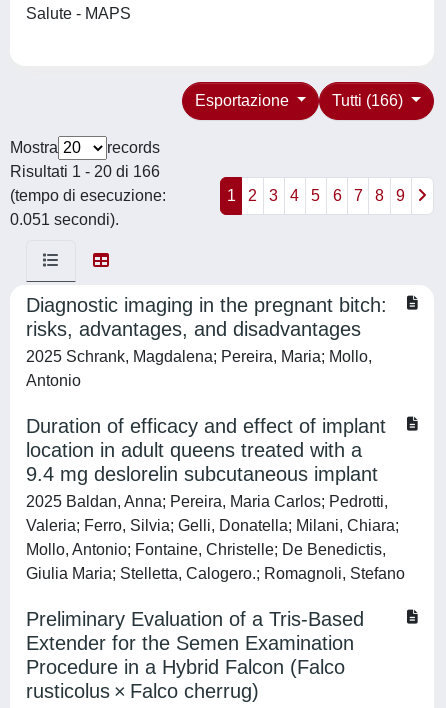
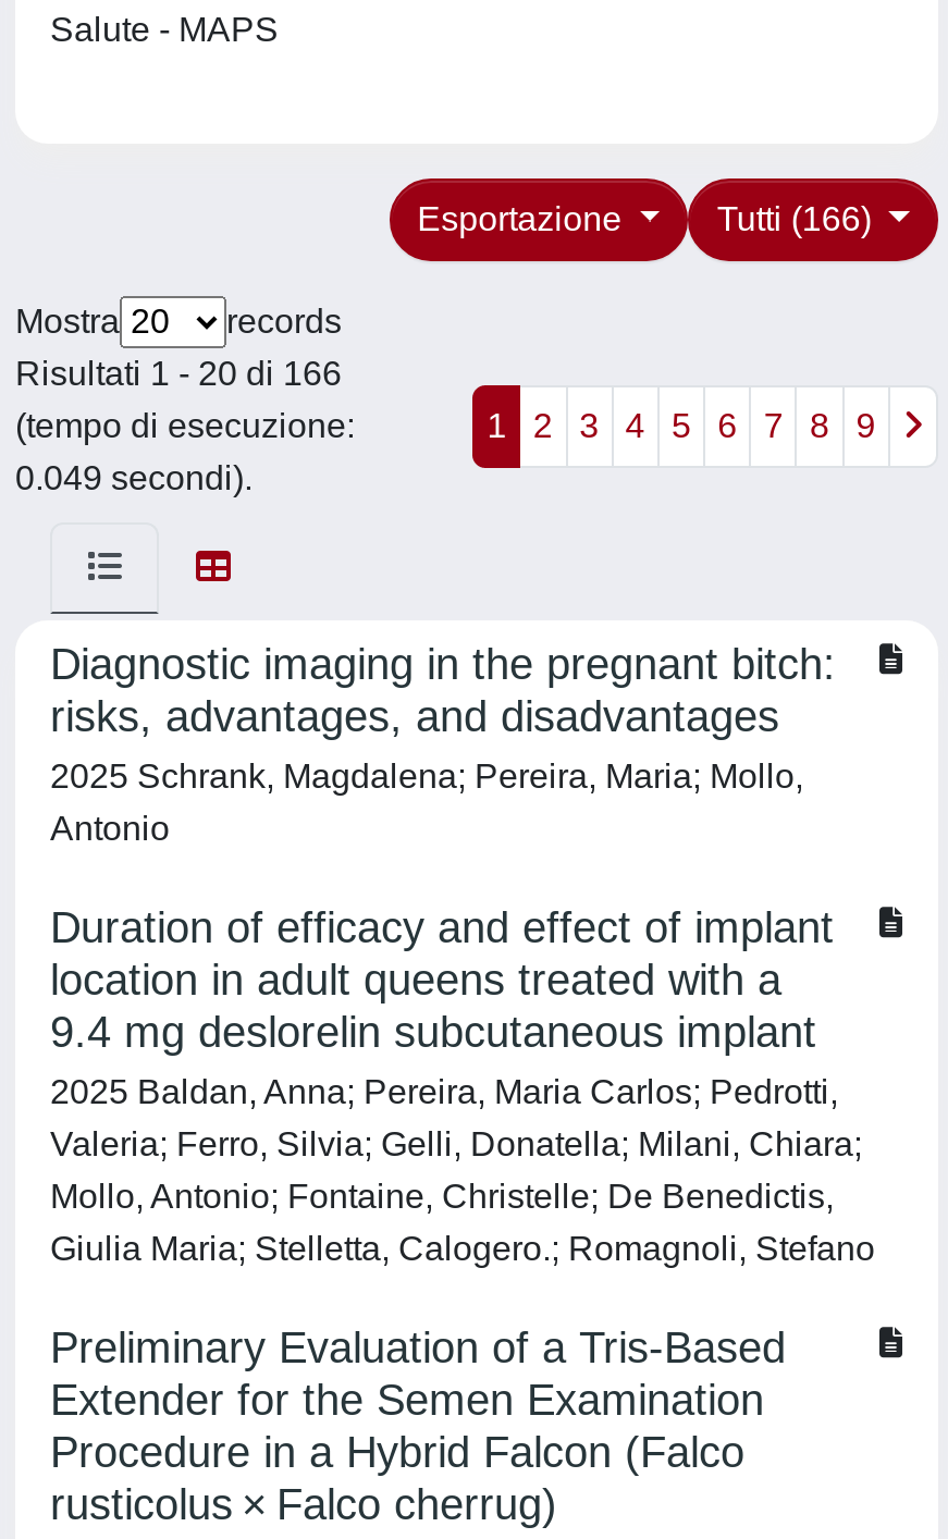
[10,211,119,228] 0.051 secondi). -> [15,459,253,496] 0.049 secondi).

